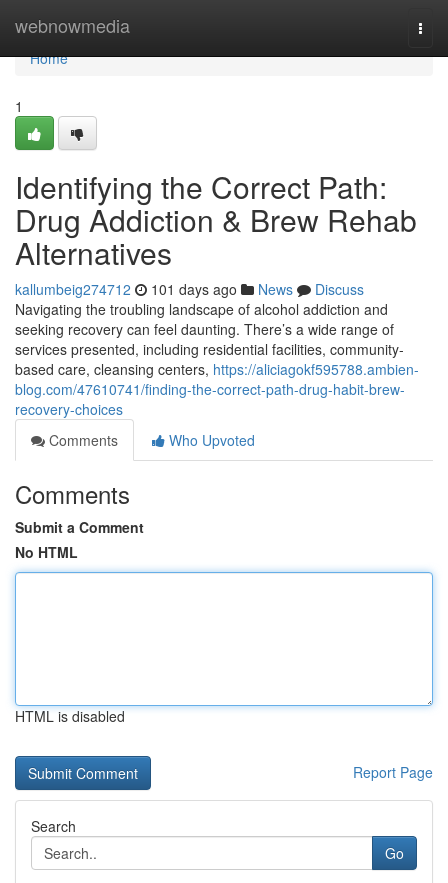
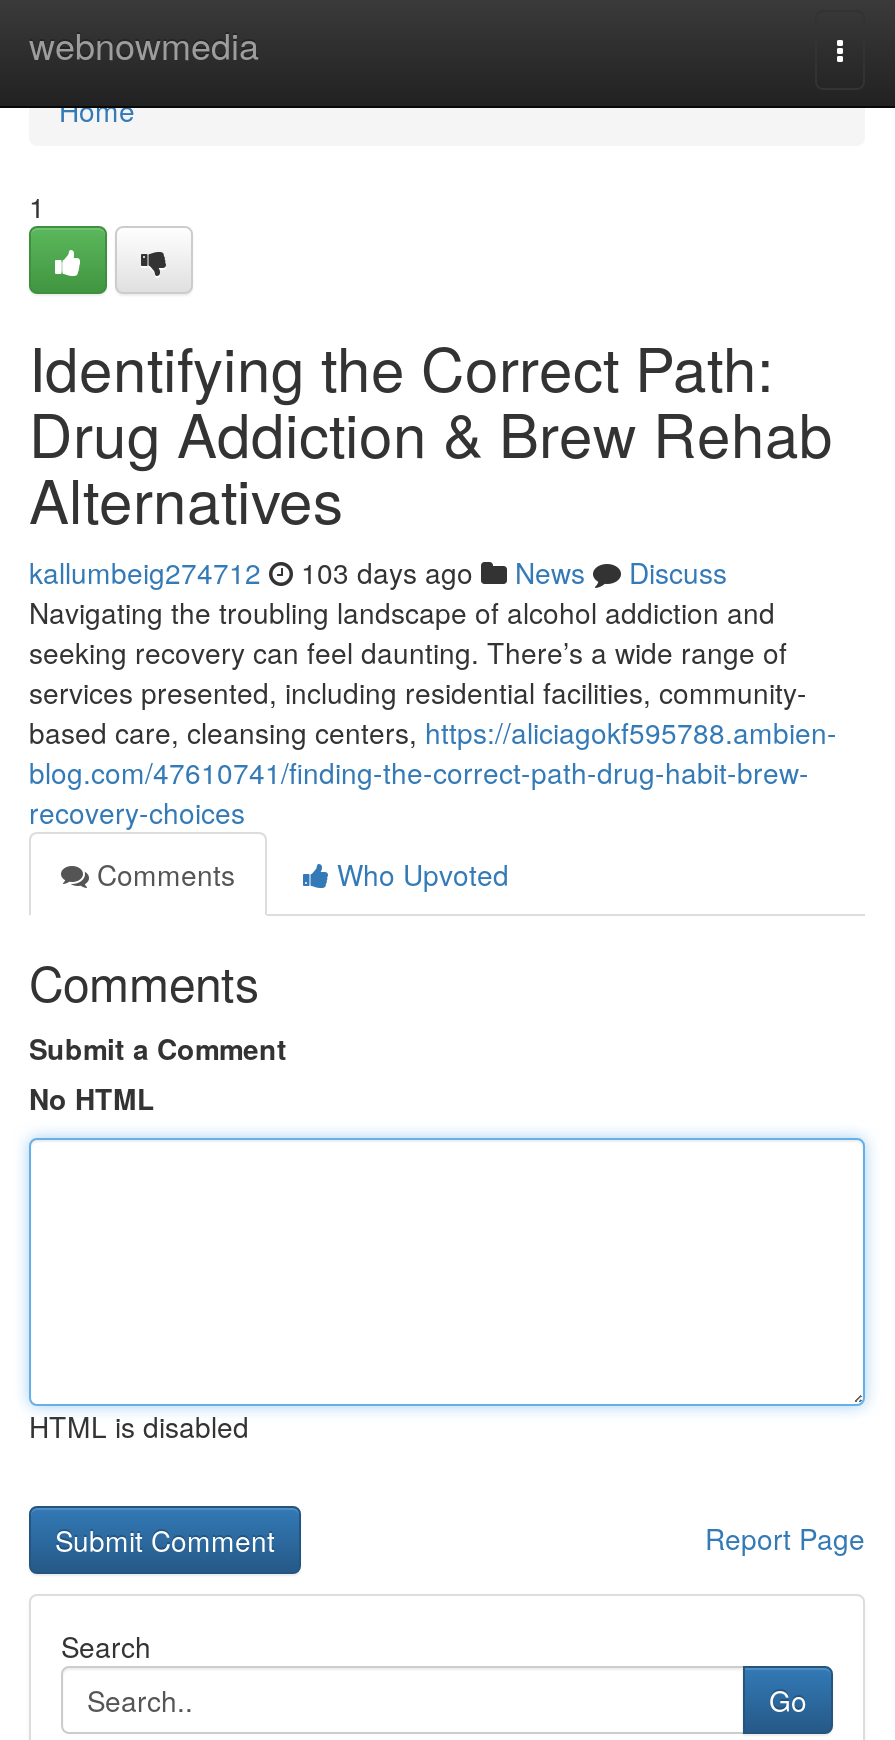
[15,279,364,299] kallumbeig274712 101 days ago News Discuss -> [29,552,727,592] kallumbeig274712 103 days ago News Discuss

